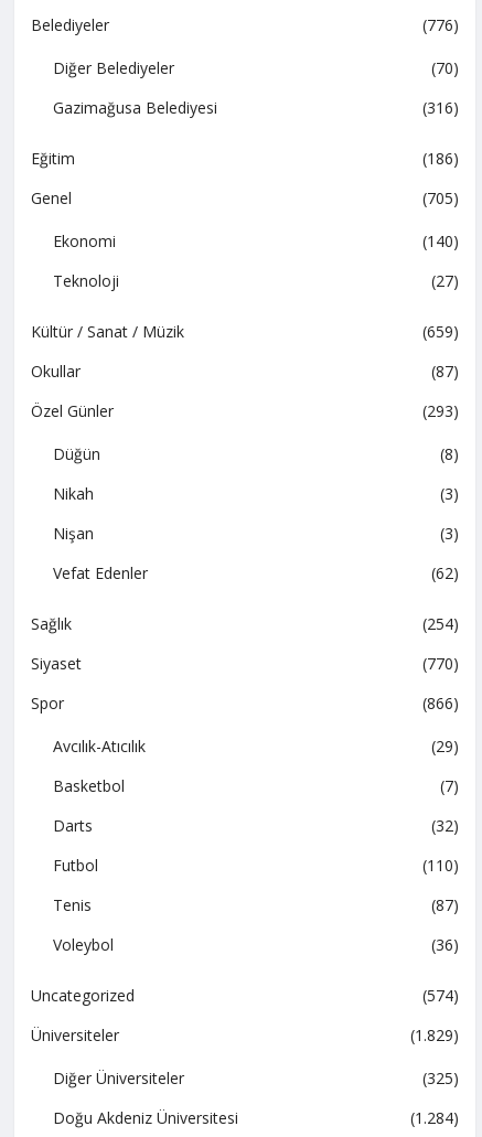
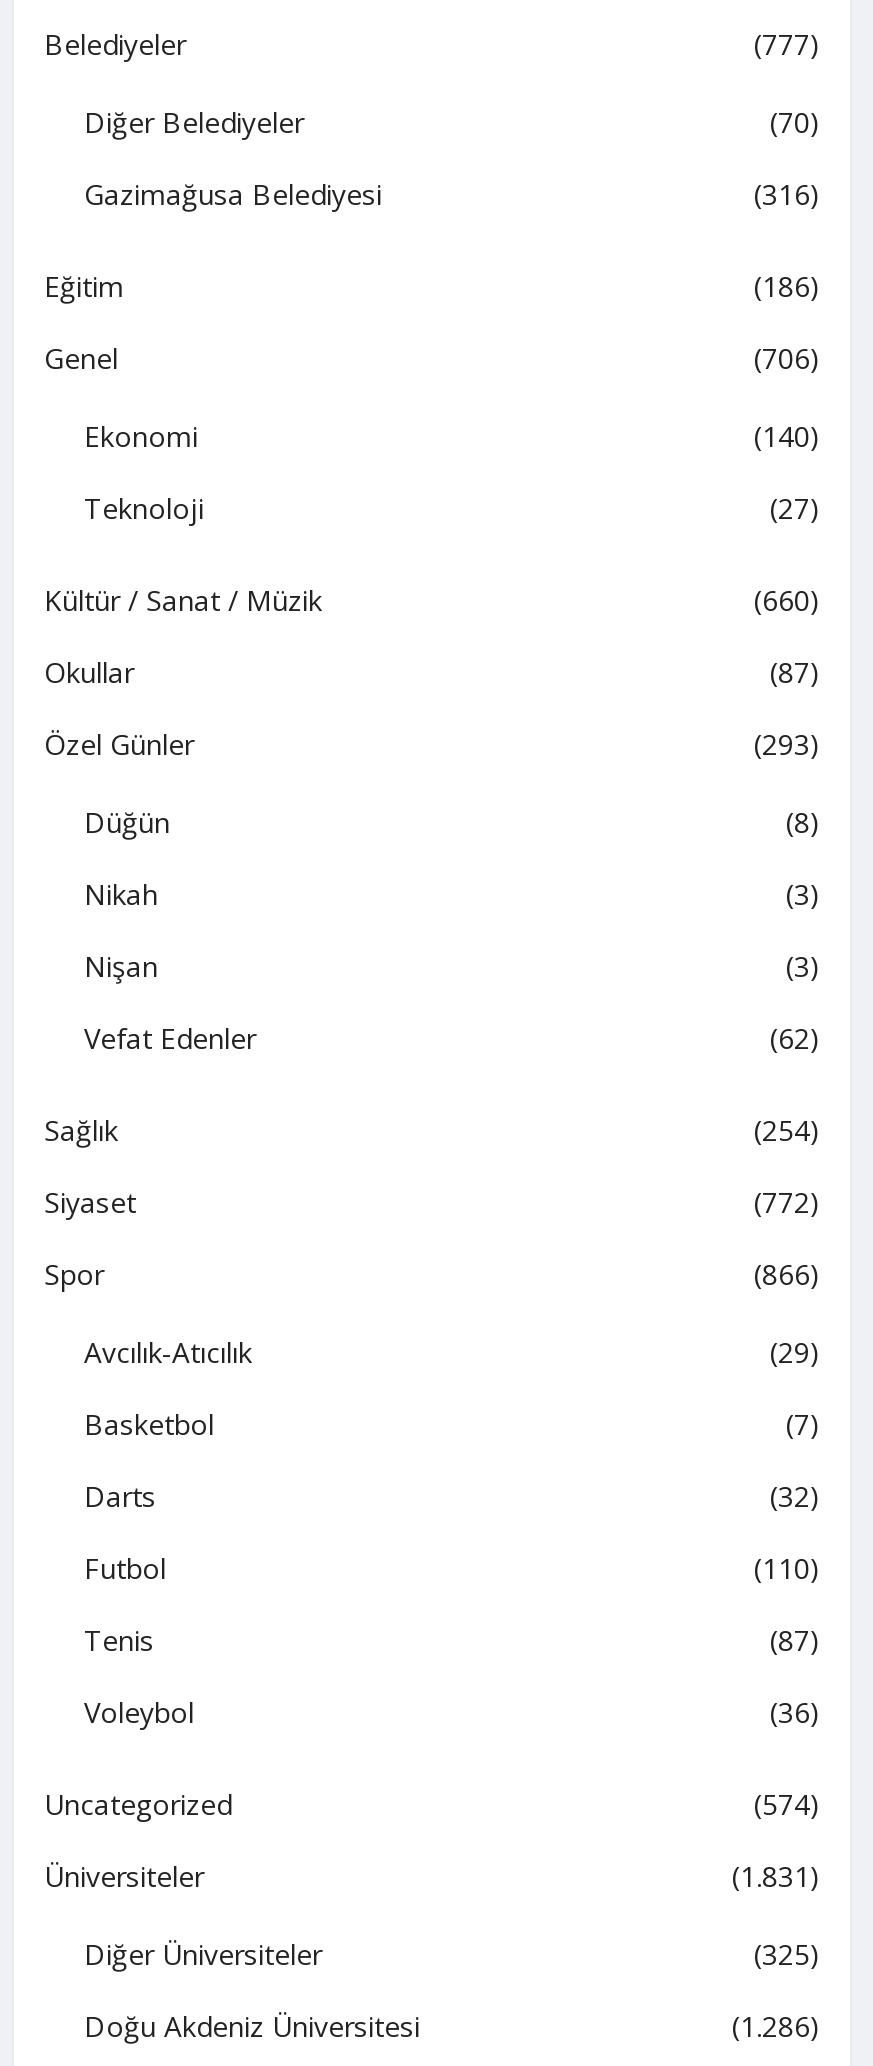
[422,14,459,35] (776) -> [754,24,820,62] (777)
[422,187,459,208] (705) -> [754,338,820,376] (706)
[422,321,459,342] (659) -> [754,580,820,618] (660)
[422,653,459,673] (770) -> [754,1182,820,1220] (772)
[410,1024,459,1045] (1.829) -> [732,1856,820,1894] (1.831)
[410,1107,459,1128] (1.284) -> [732,2006,820,2044] (1.286)

